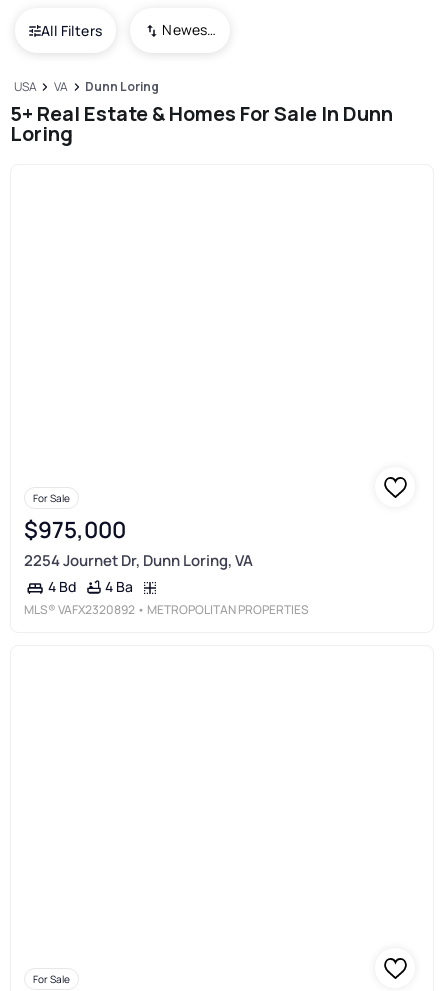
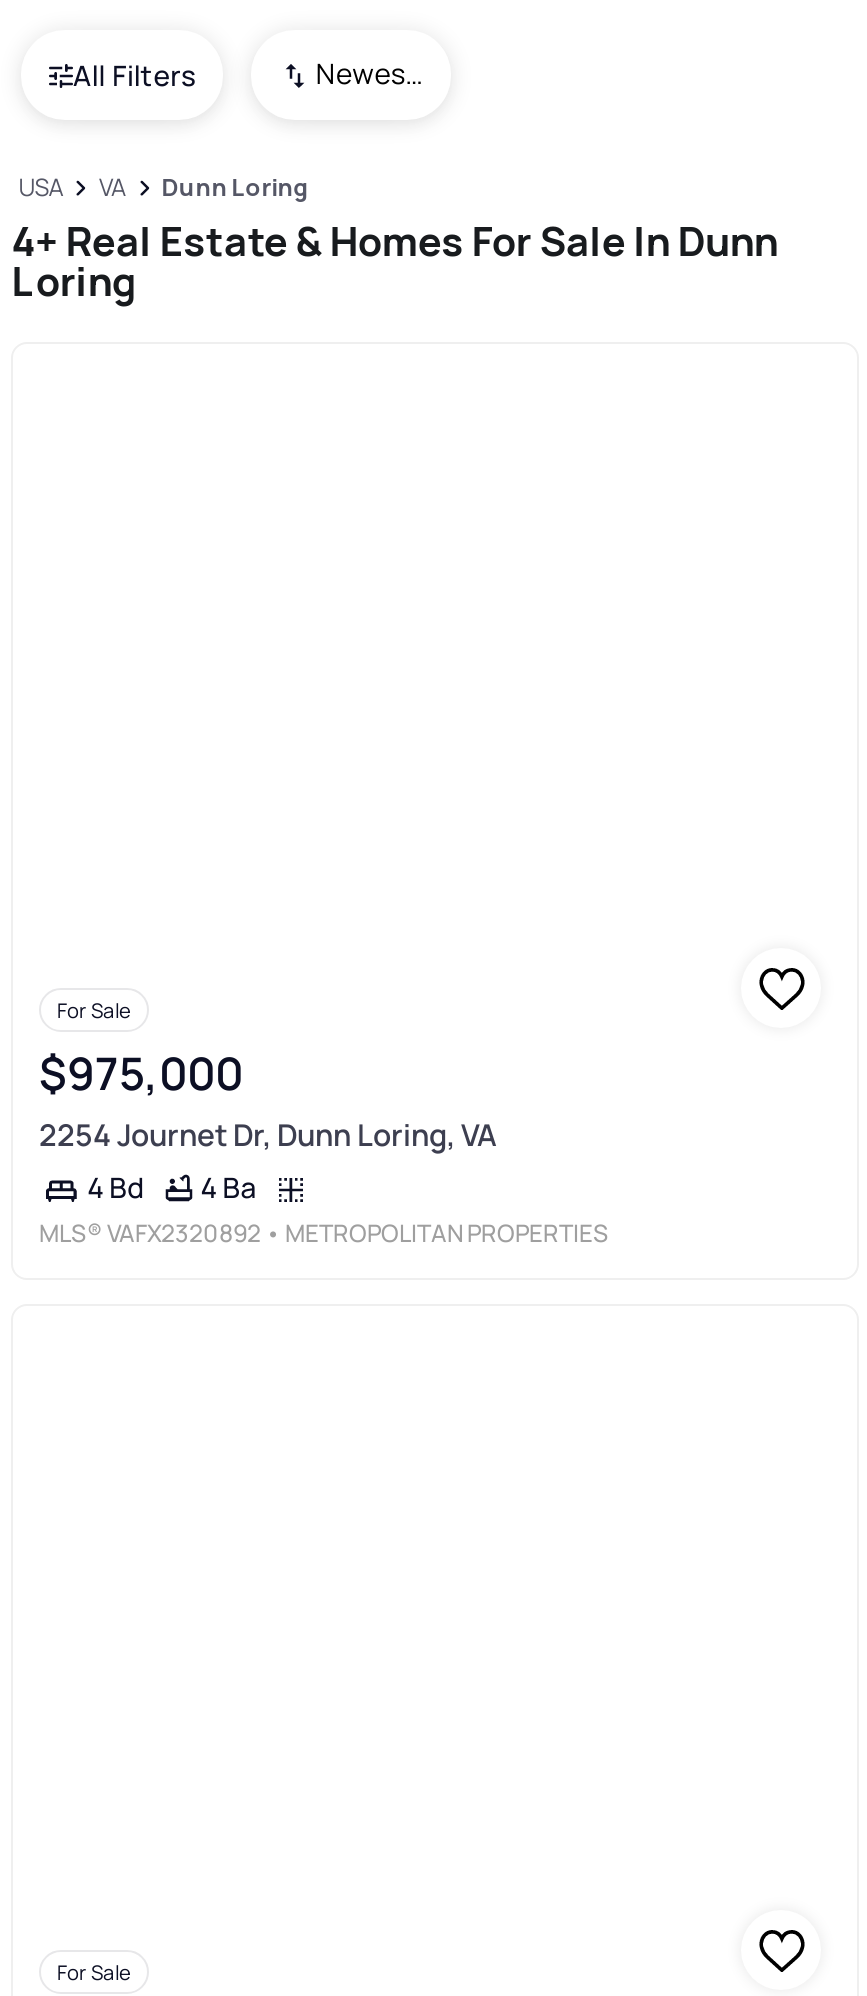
[10,100,393,127] 5+ Real Estate & Homes For Sale In Dunn -> [11,214,777,268] 4+ Real Estate & Homes For Sale In Dunn

